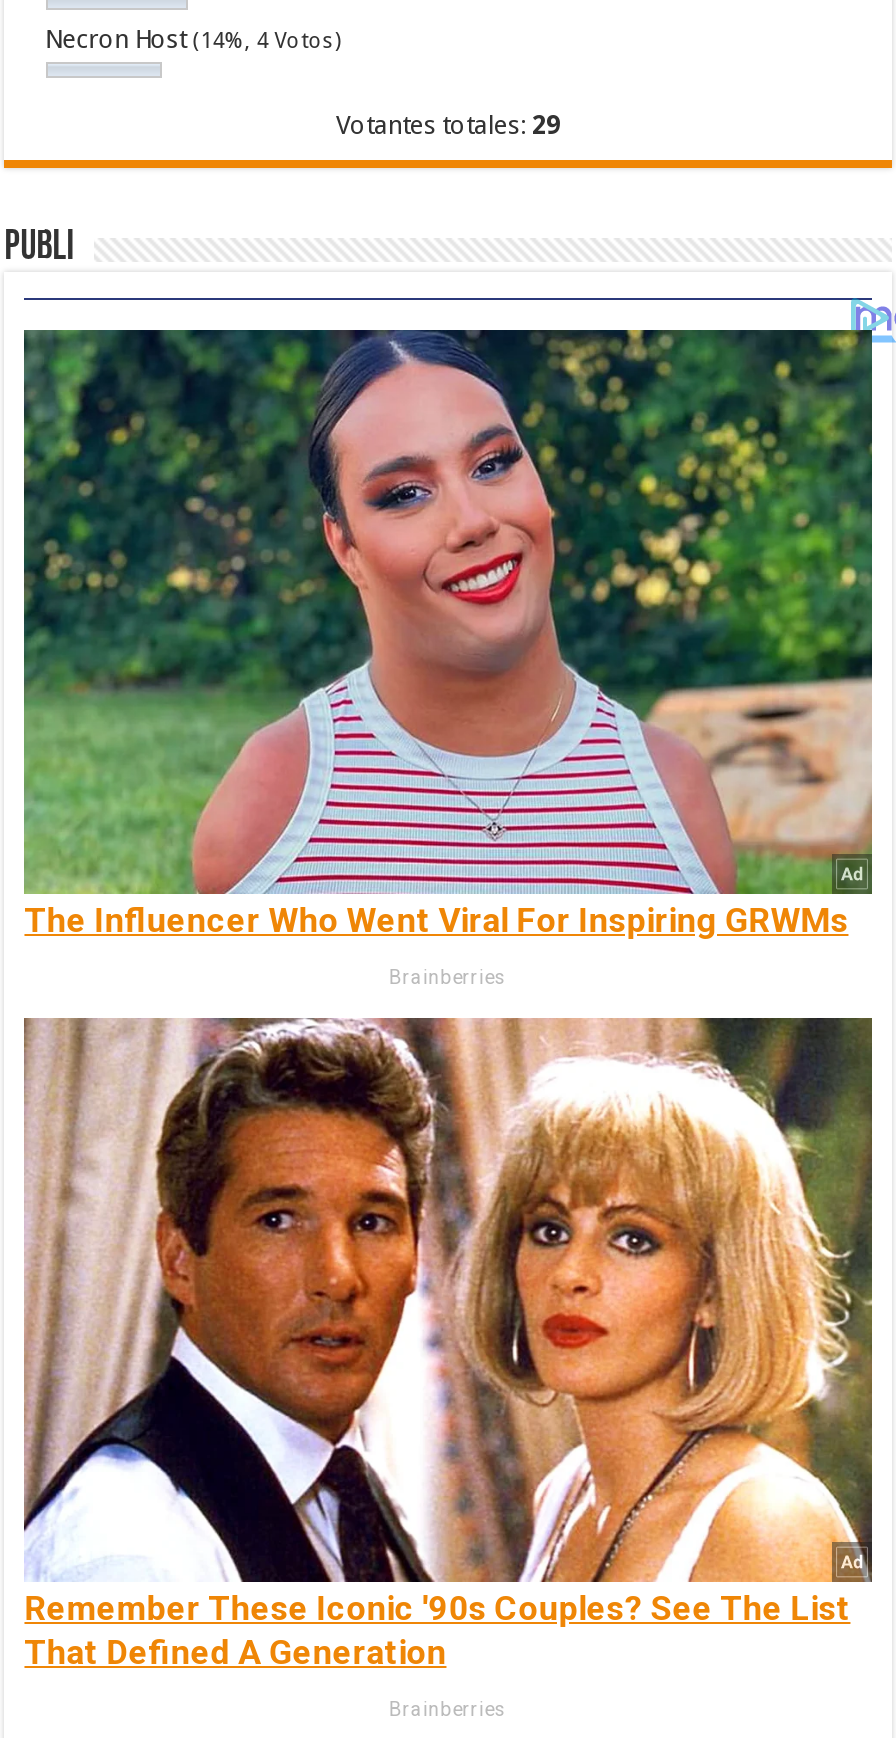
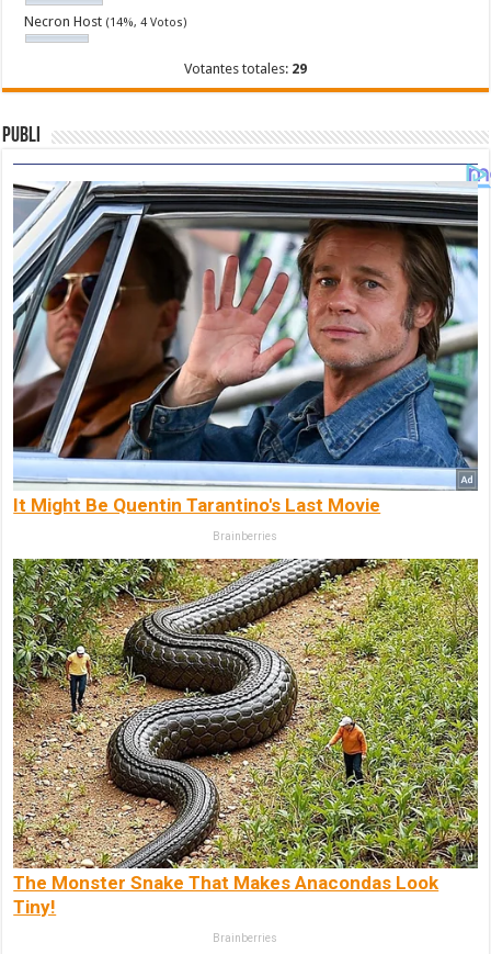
[22,328,874,940] [image] | The Influencer Who Went Viral For Inspiring GRWMs -> [12,181,479,516] [image] | It Might Be Quentin Tarantino's Last Movie
[24,1016,874,1672] [image] | Remember These Iconic '90s Couples? See The List | That Defined A Generation -> [12,558,479,918] [image] | The Monster Snake That Makes Anacondas Look | Tiny!

